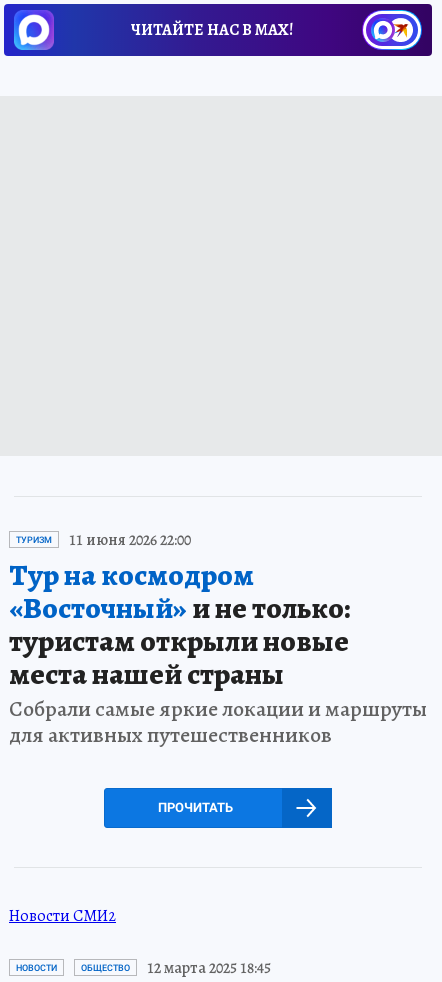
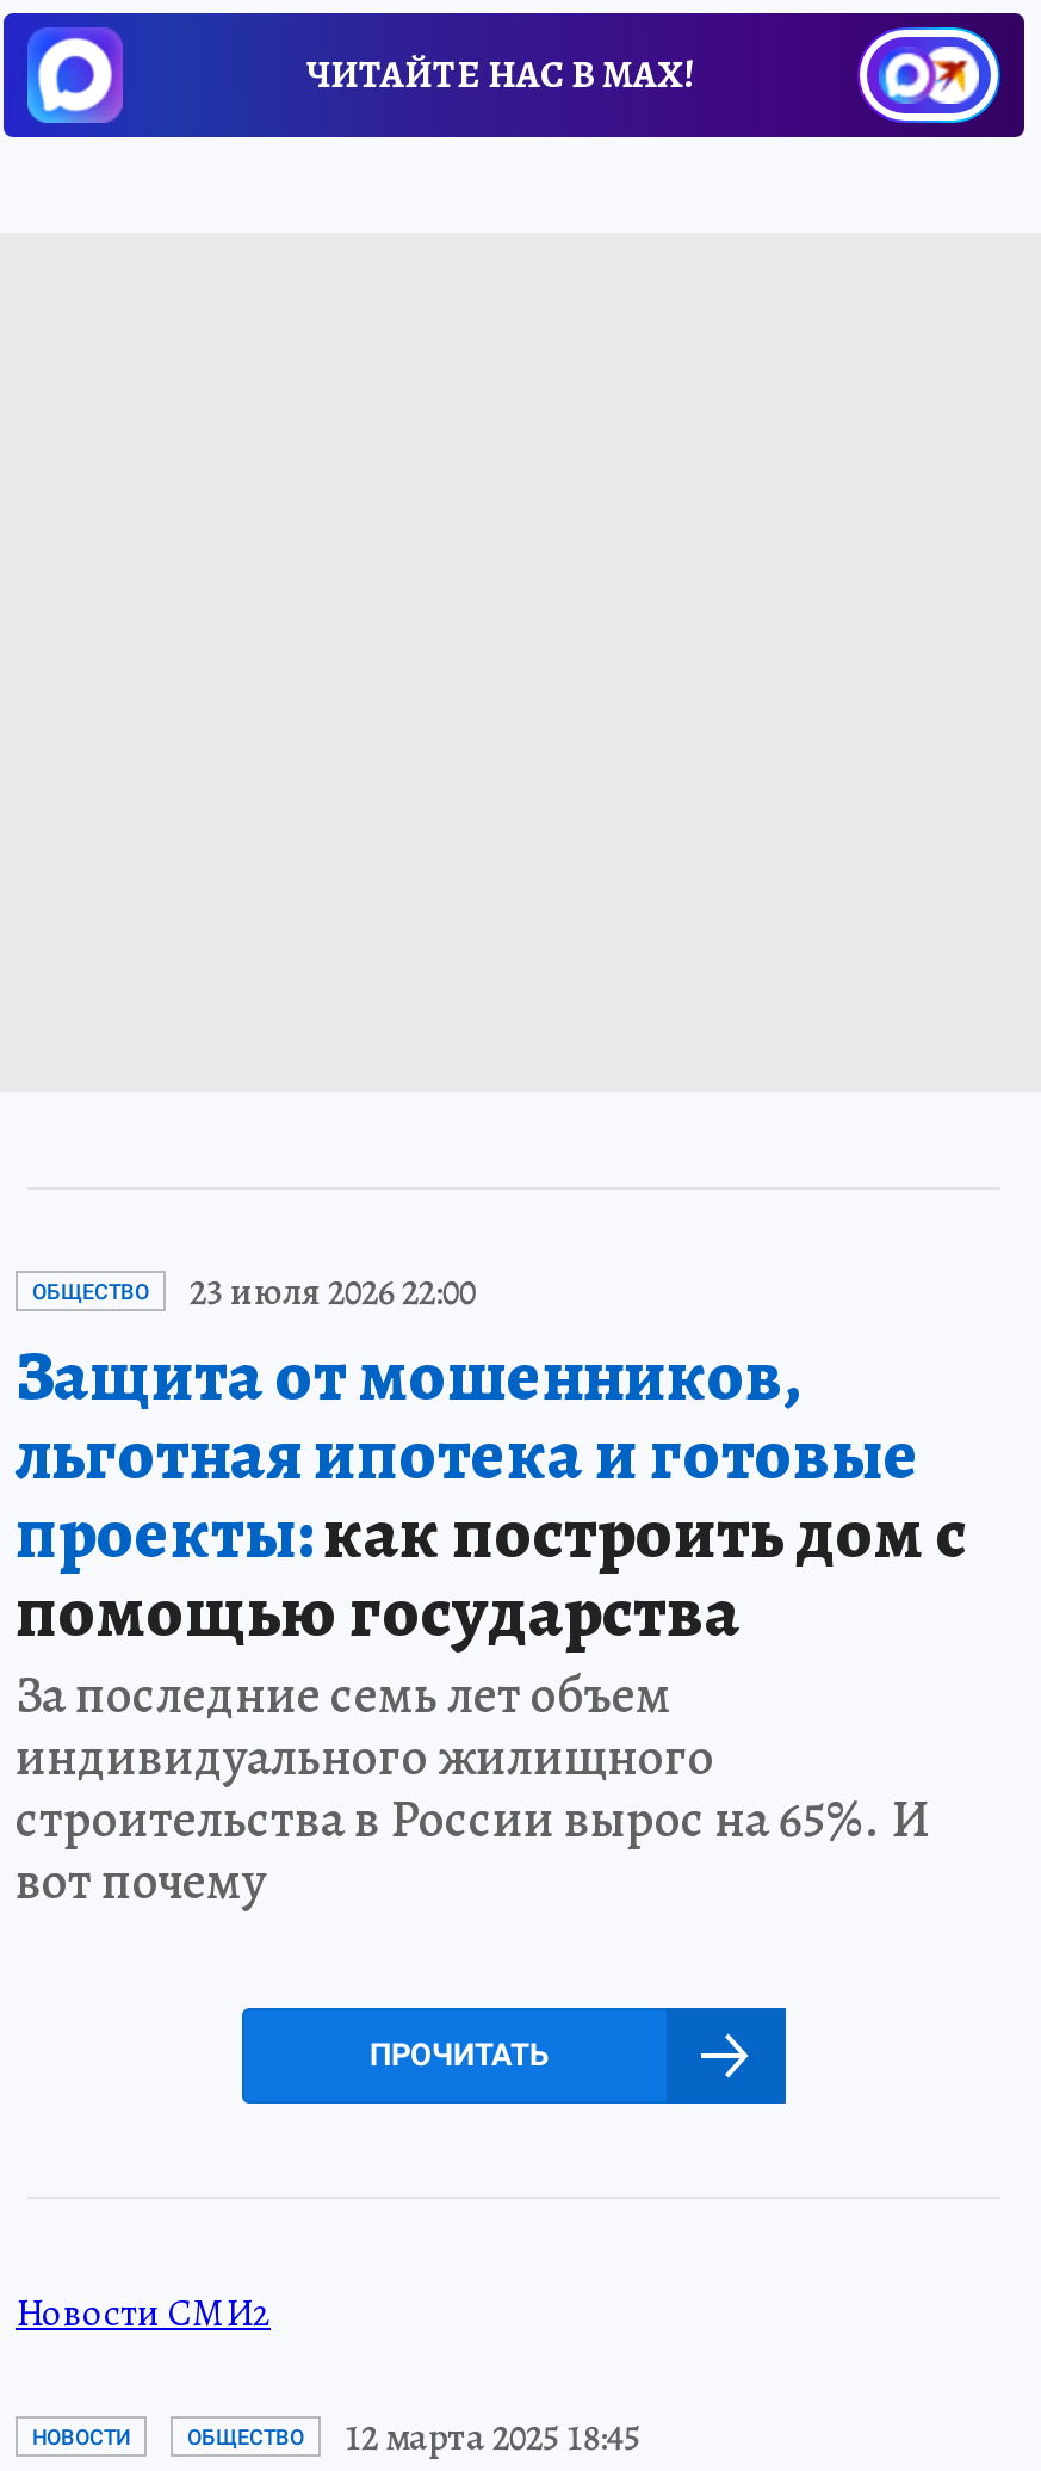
[9,529,427,750] ТУРИЗМ | 11 июня 2026 22:00 | Тур на космодром | «Восточный»и не только: | туристам открыли новые | места нашей страны | Собрали самые яркие локации и маршруты | для активных путешественников -> [16,1265,967,1917] ОБЩЕСТВО | 23 июля 2026 22:00 | Защита от мошенников, | льготная ипотека и готовые | проекты:как построить дом с | помощью государства | За последние семь лет объем | индивидуального жилищного | строительства в России вырос на 65%. И | вот почему

